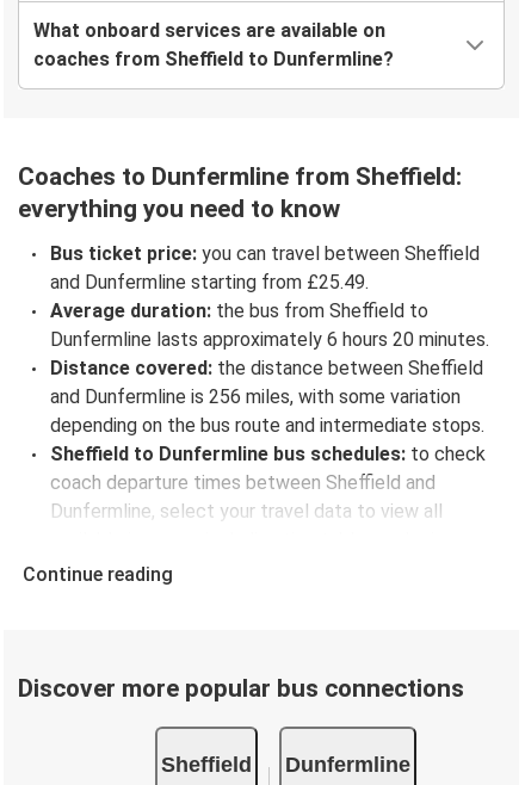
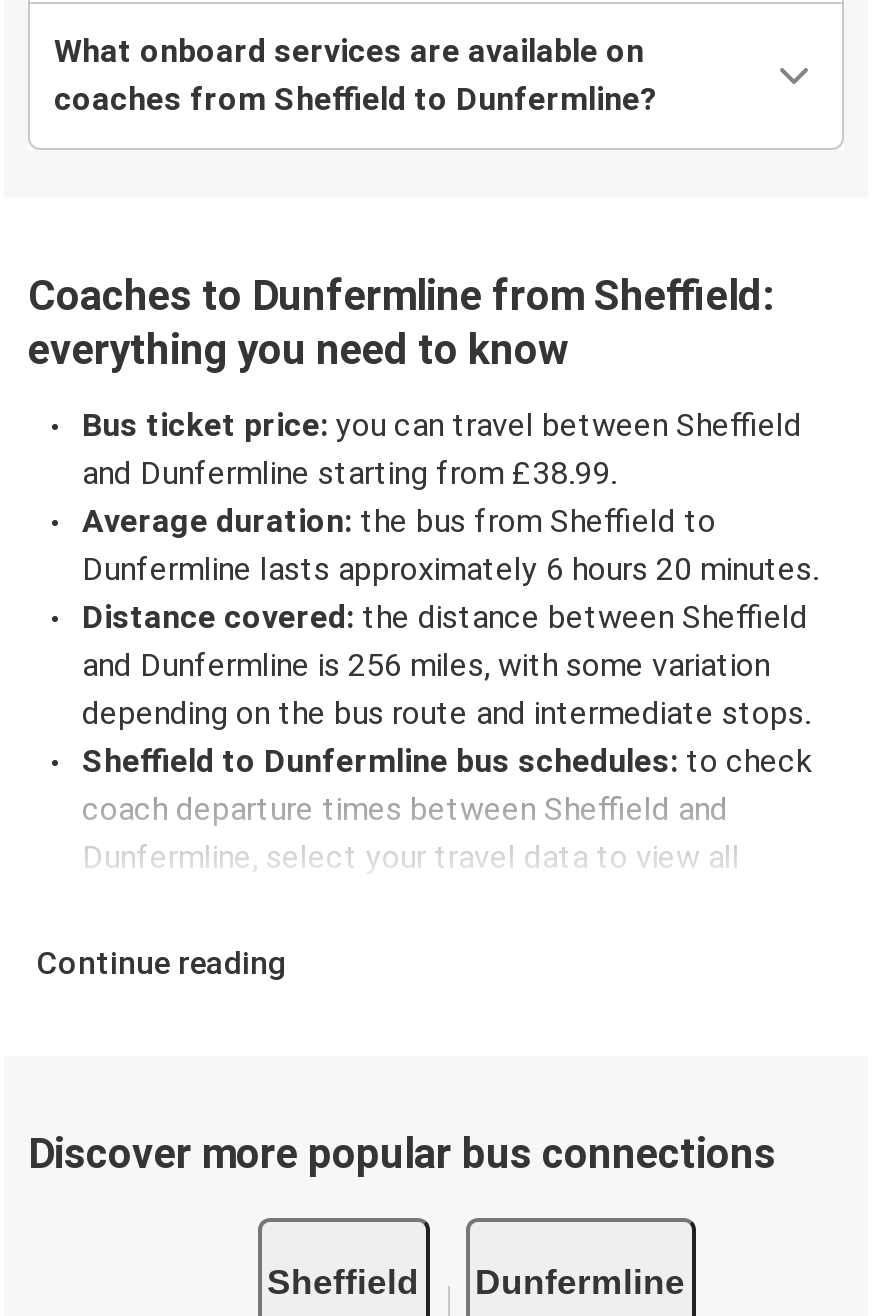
[50,271,369,294] and Dunfermline starting from £25.49. -> [82,455,616,493] and Dunfermline starting from £38.99.

